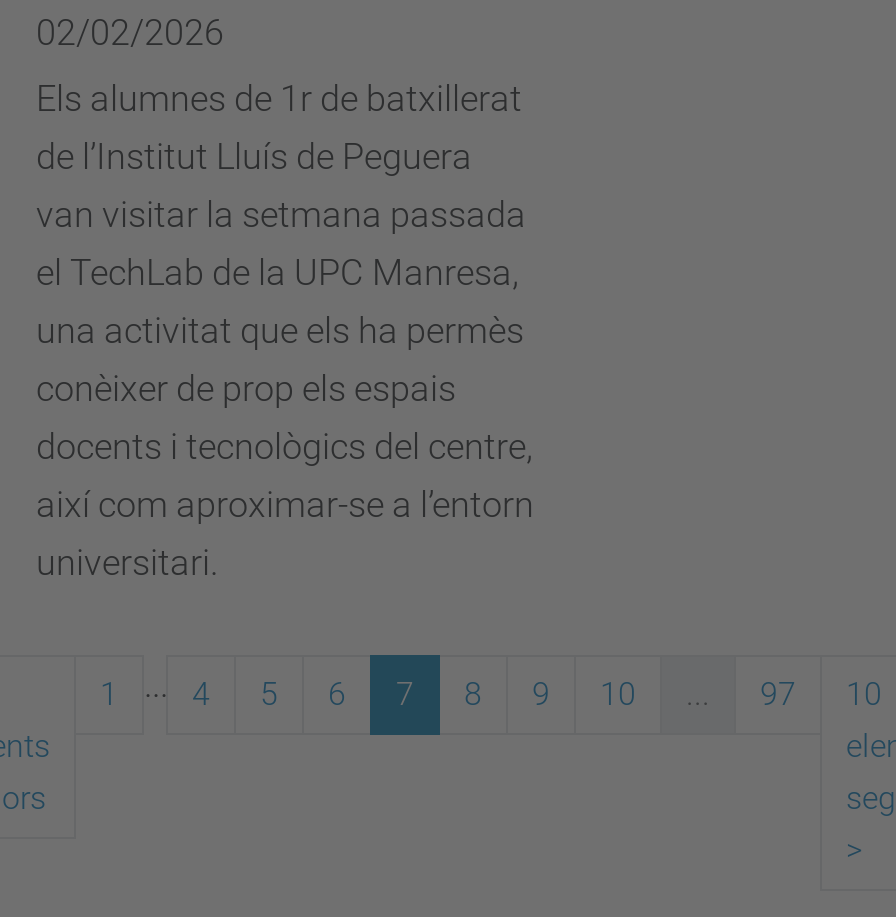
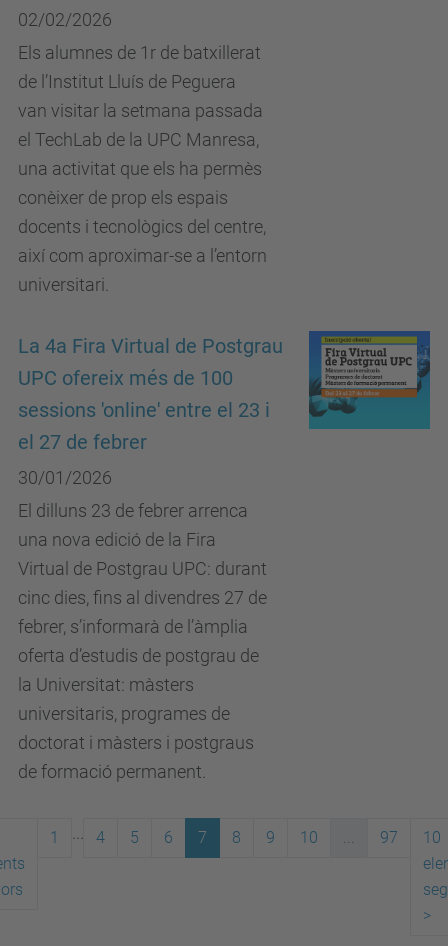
none -> [18,330,431,782] [image] | La 4a Fira Virtual de Postgrau | UPC ofereix més de 100 | sessions 'online' entre el 23 i | el 27 de febrer | 30/01/2026 | El dilluns 23 de febrer arrenca | una nova edició de la Fira | Virtual de Postgrau UPC: durant | cinc dies, fins al divendres 27 de | febrer, s’informarà de l’àmplia | oferta d’estudis de postgrau de | la Universitat: màsters | universitaris, programes de | doctorat i màsters i postgraus | de formació permanent.

